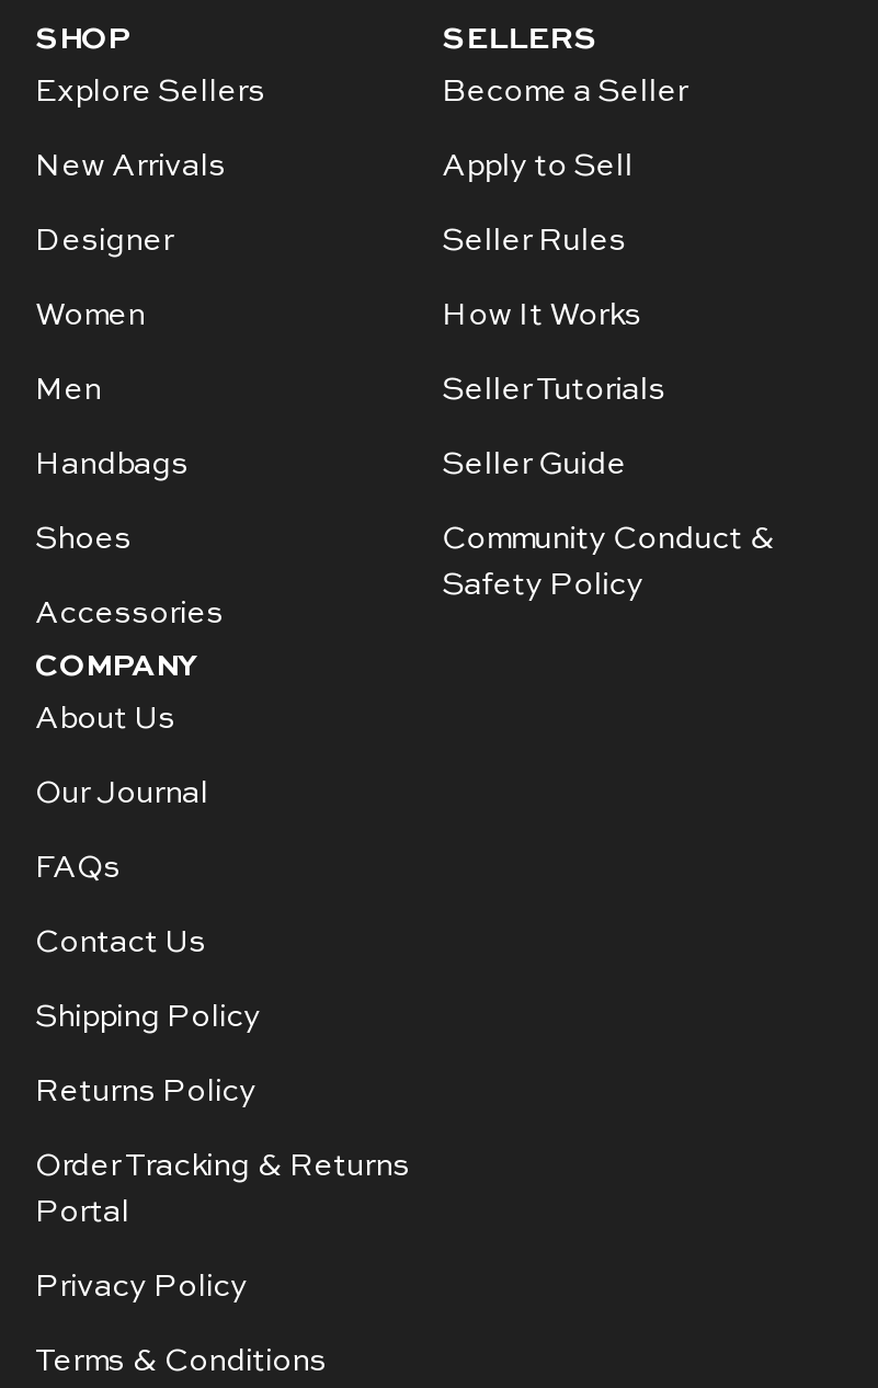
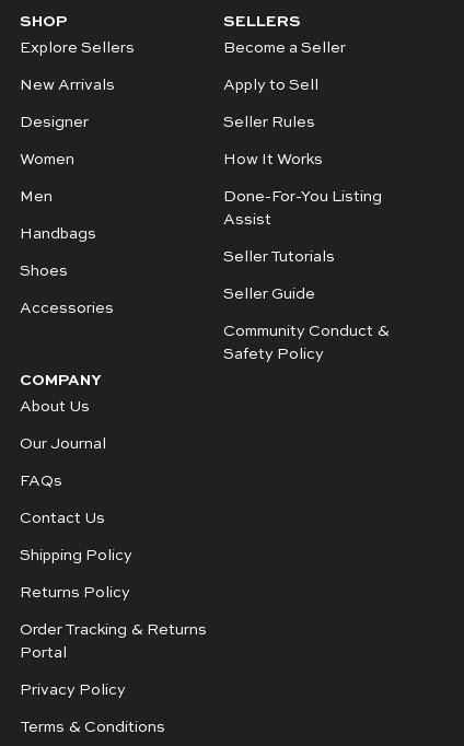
none -> [223,185,381,229] Done-For-You Listing | Assist

